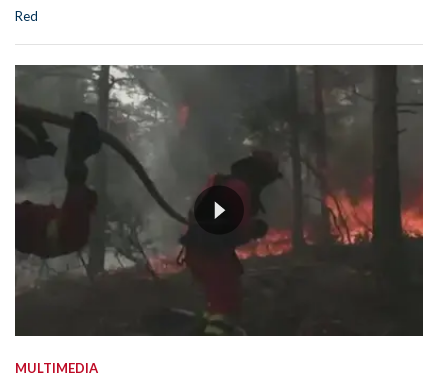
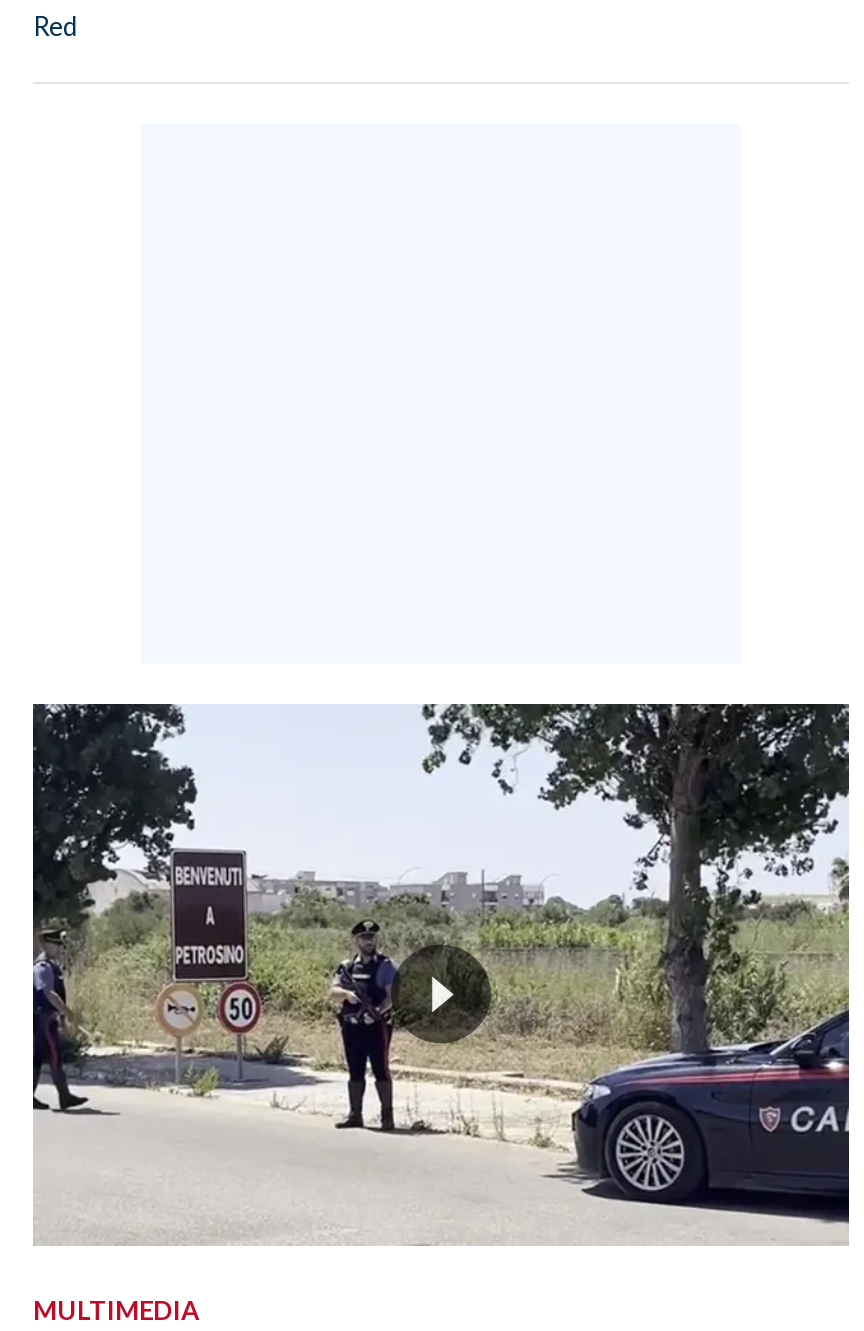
[14,64,424,337] [image] -> [33,703,851,1247] [image]

